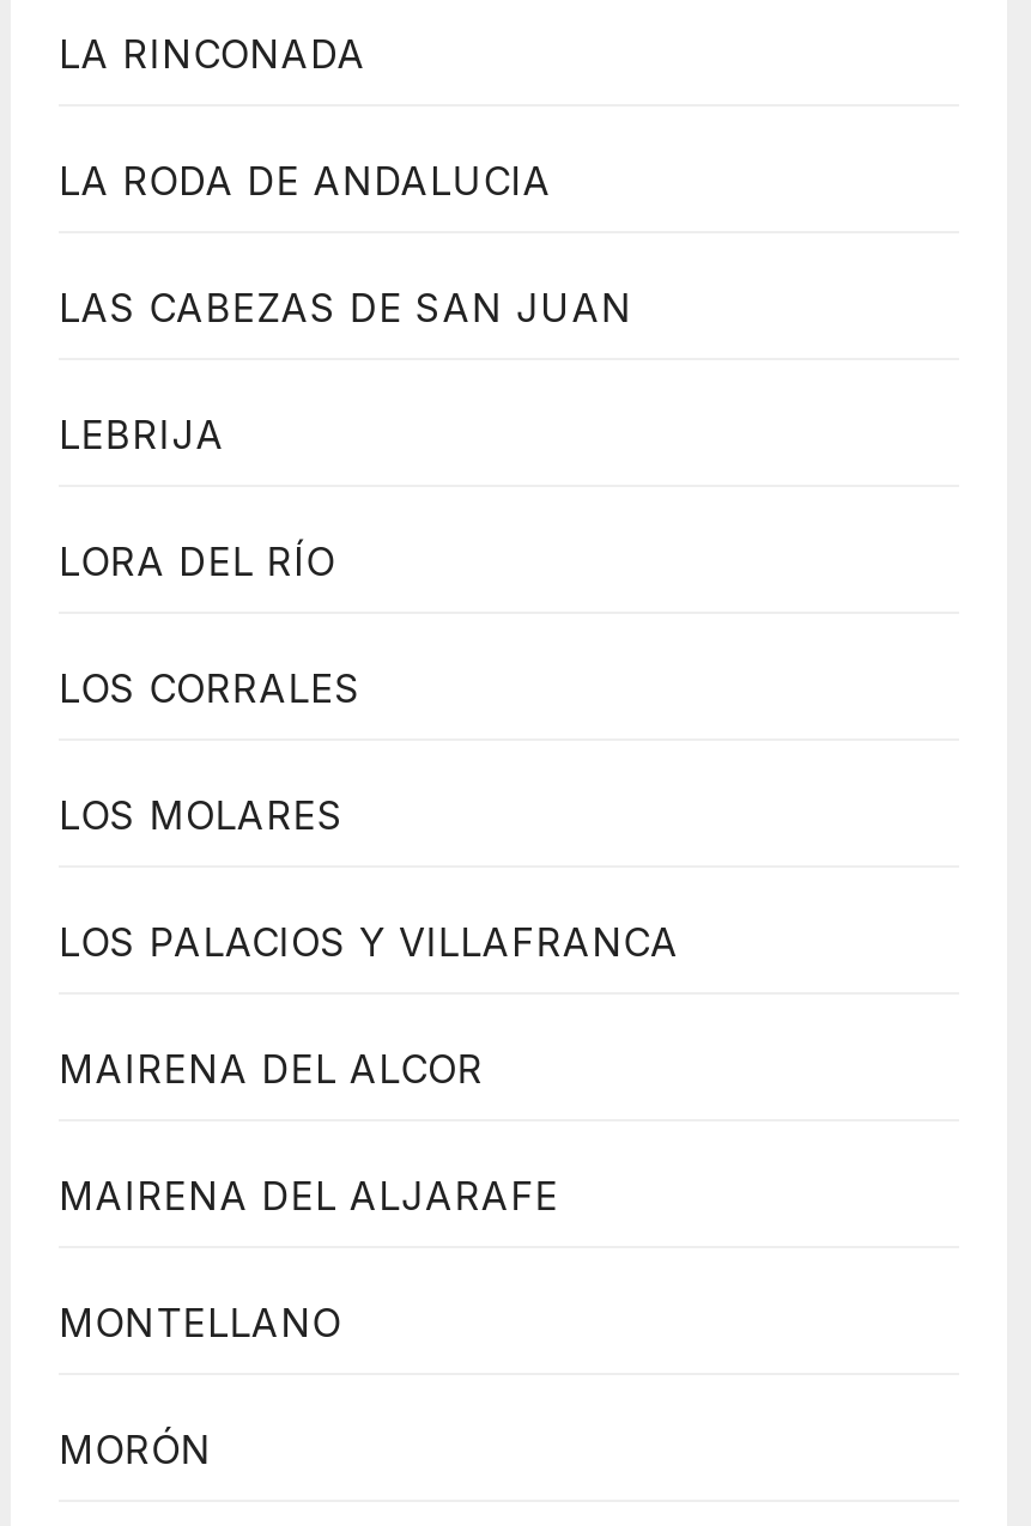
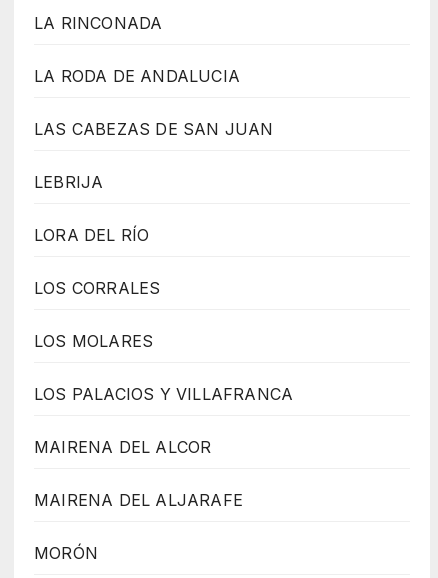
[59,1298,341,1346] MONTELLANO -> none

